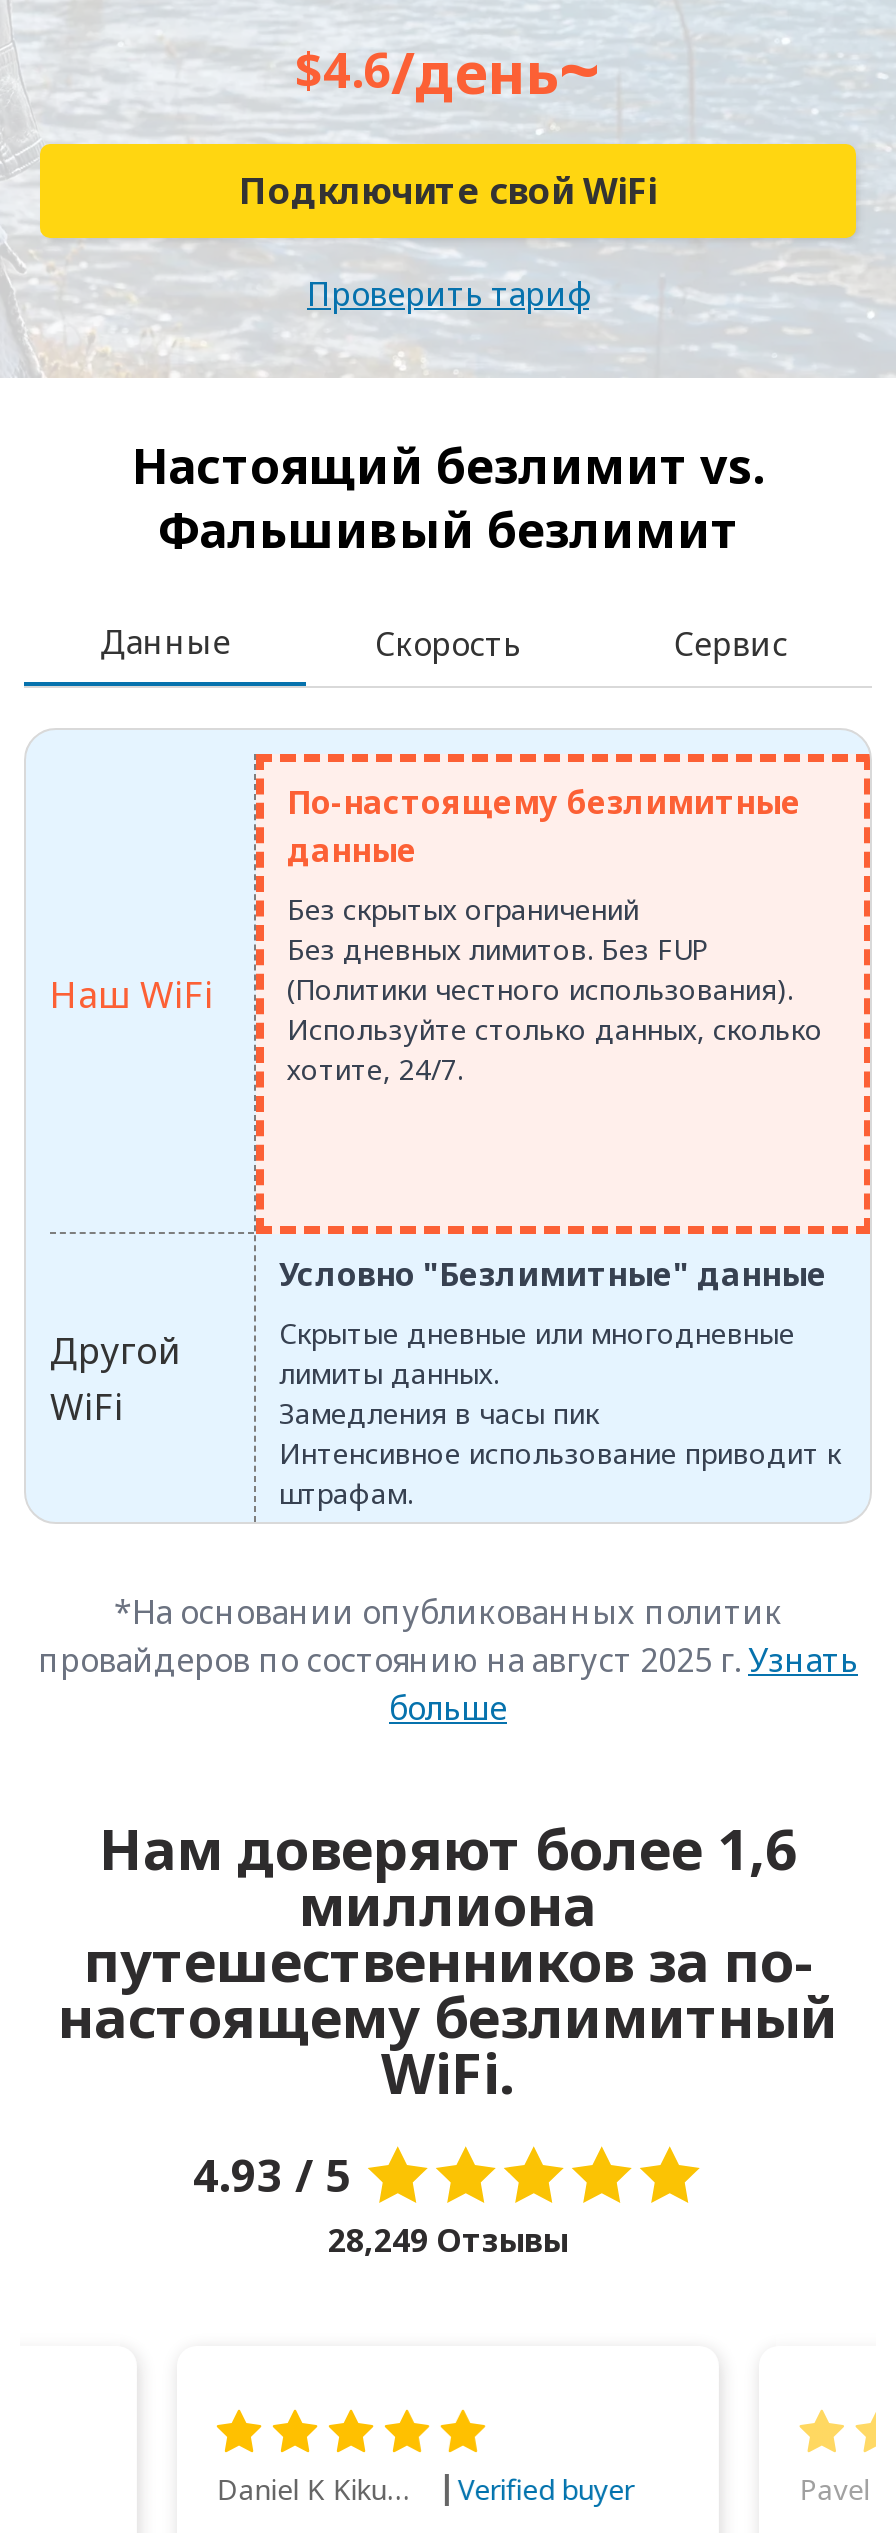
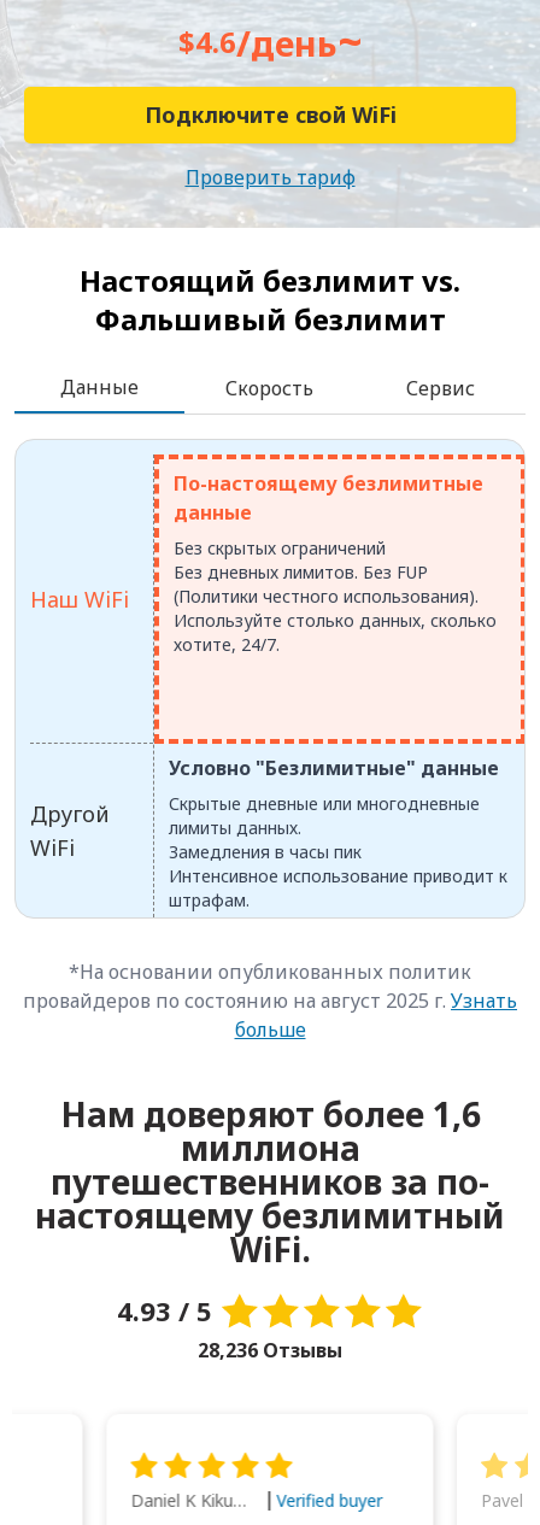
[328,2218,568,2262] 28,249 Отзывы -> [198,1337,342,1363] 28,236 Отзывы

